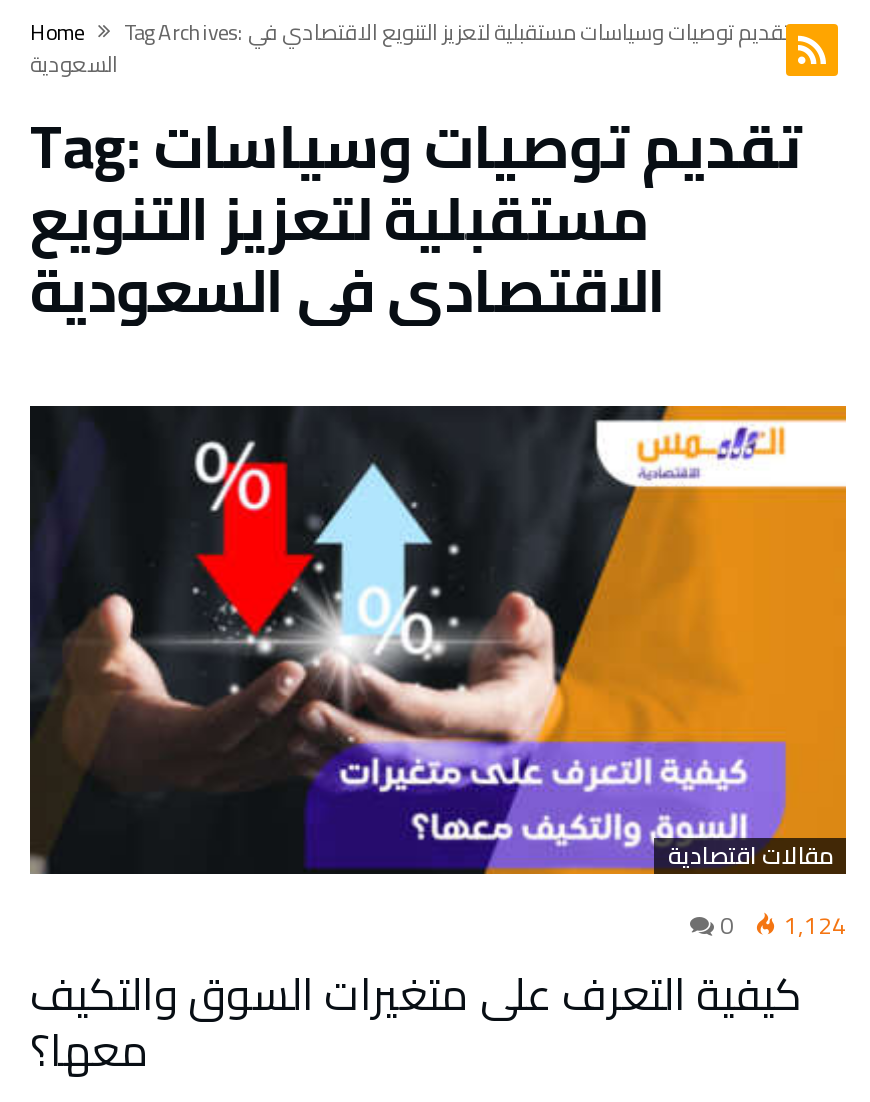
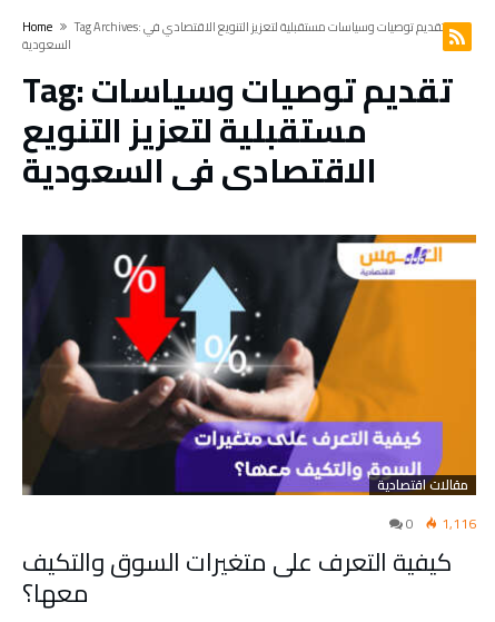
[714,902,846,948] 0 1,124 -> [403,511,476,536] 0 1,116

